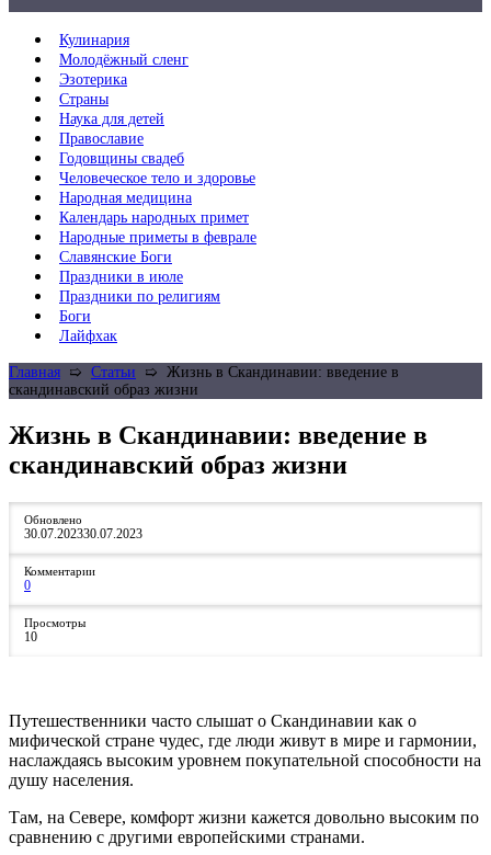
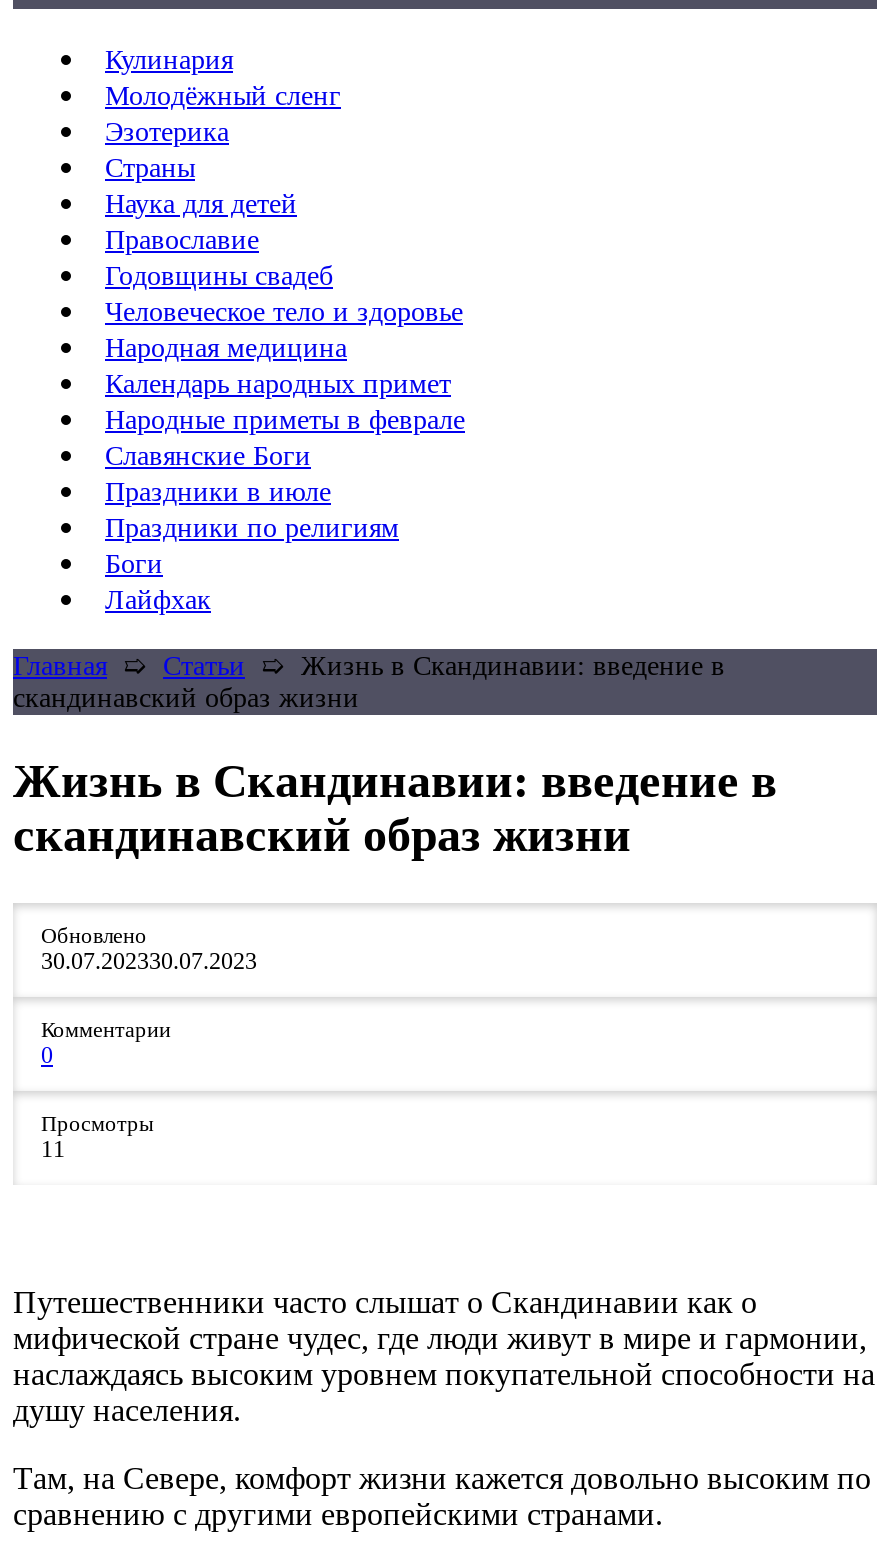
[24,629,37,644] 10 -> [41,1135,65,1163] 11

